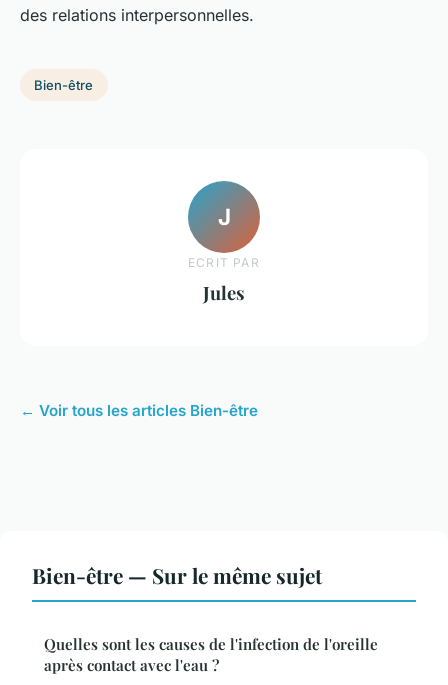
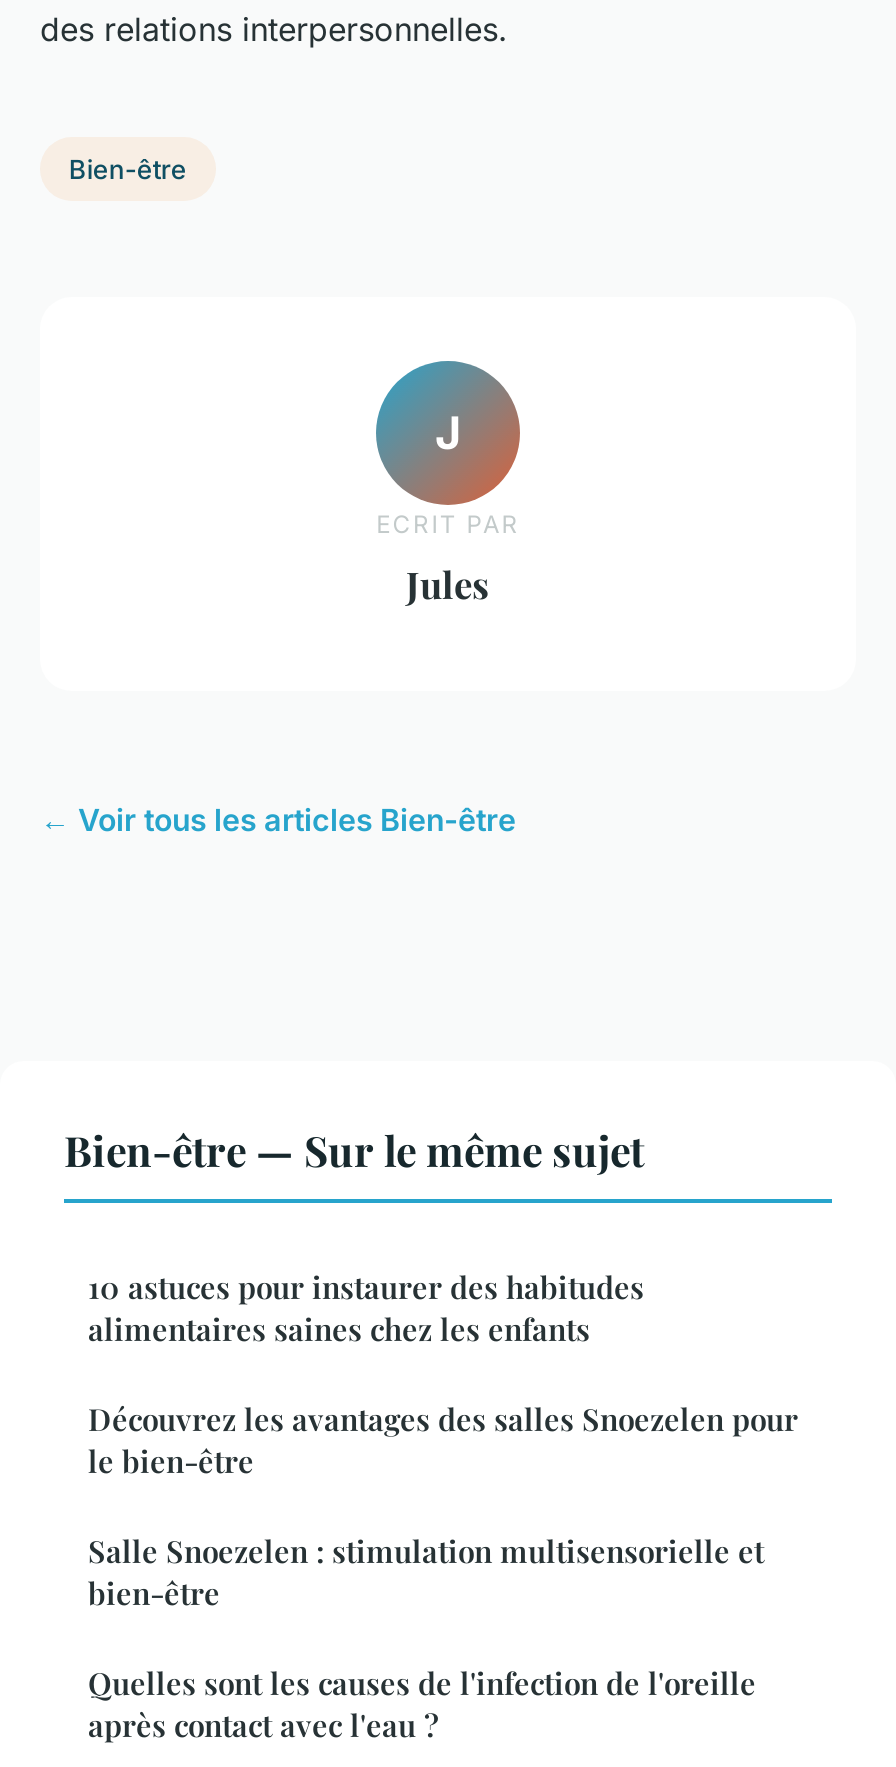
none -> [88,1267,798,1613] 10 astuces pour instaurer des habitudes | alimentaires saines chez les enfants | Découvrez les avantages des salles Snoezelen pour | le bien-être | Salle Snoezelen : stimulation multisensorielle et | bien-être

